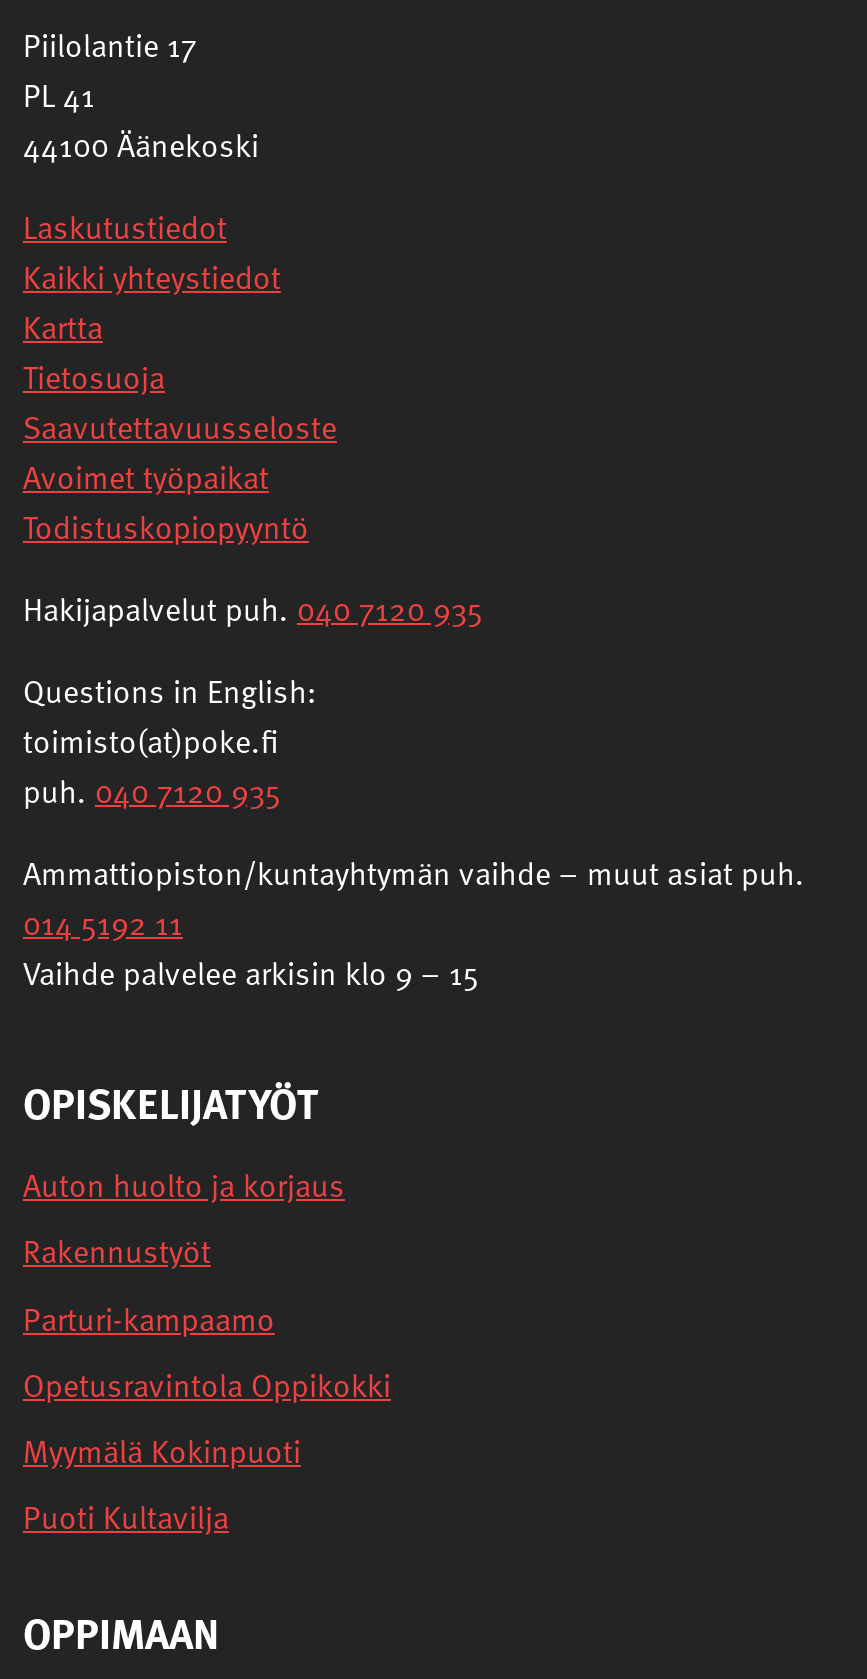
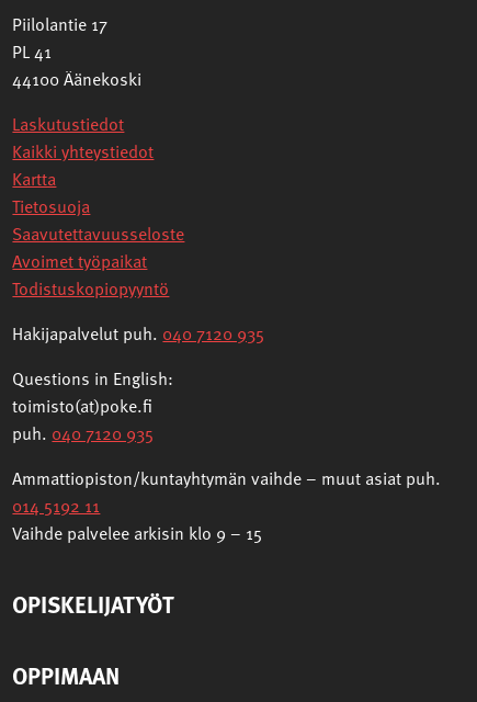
[23,1161,391,1541] Auton huolto ja korjaus | Rakennustyöt | Parturi-kampaamo | Opetusravintola Oppikokki | Myymälä Kokinpuoti | Puoti Kultavilja -> none

